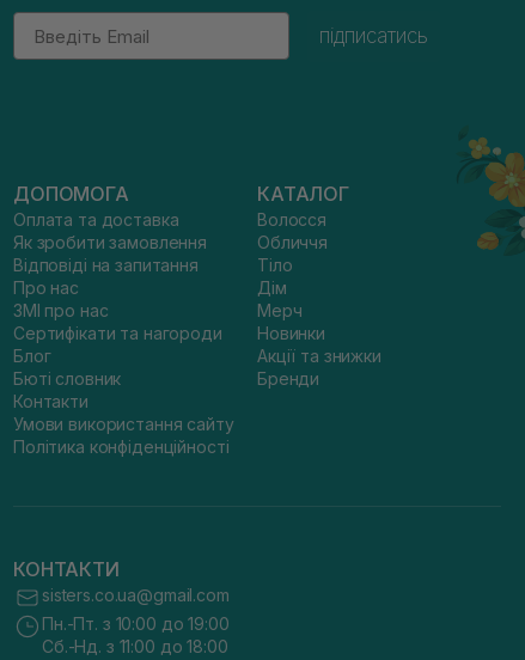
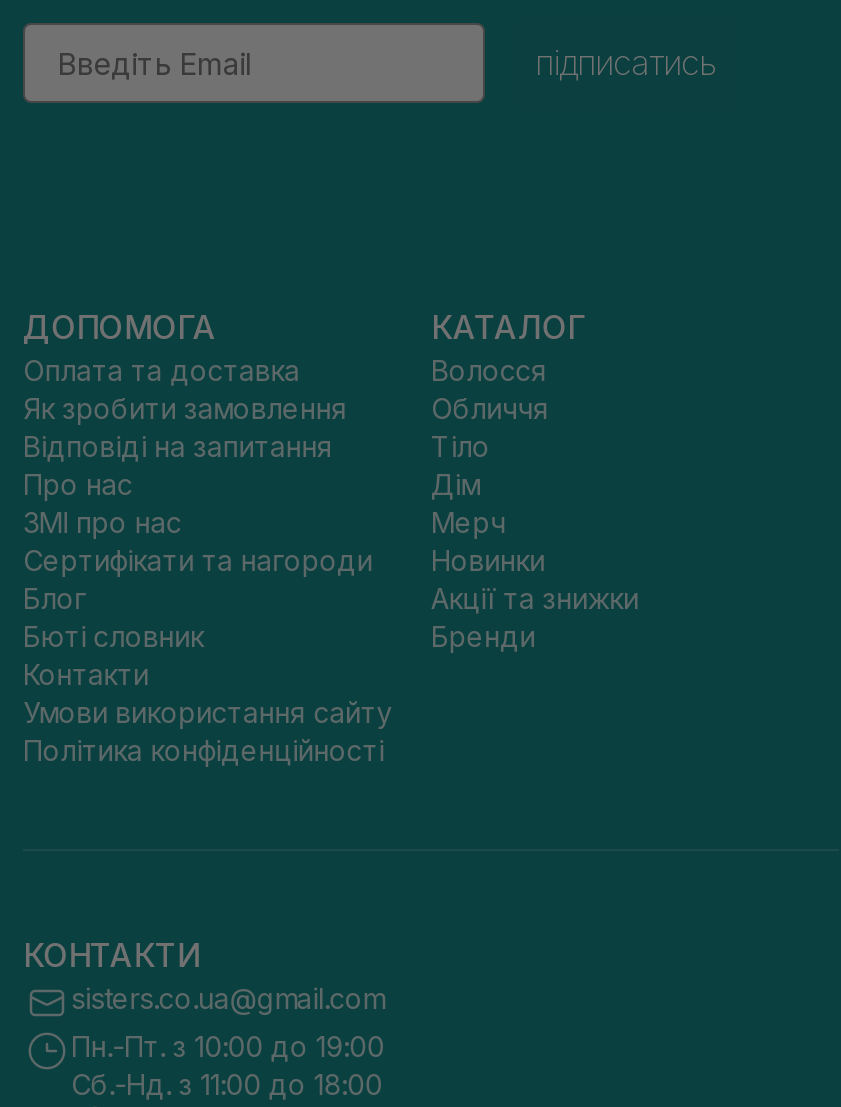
[459,133,521,255] [image] -> none

